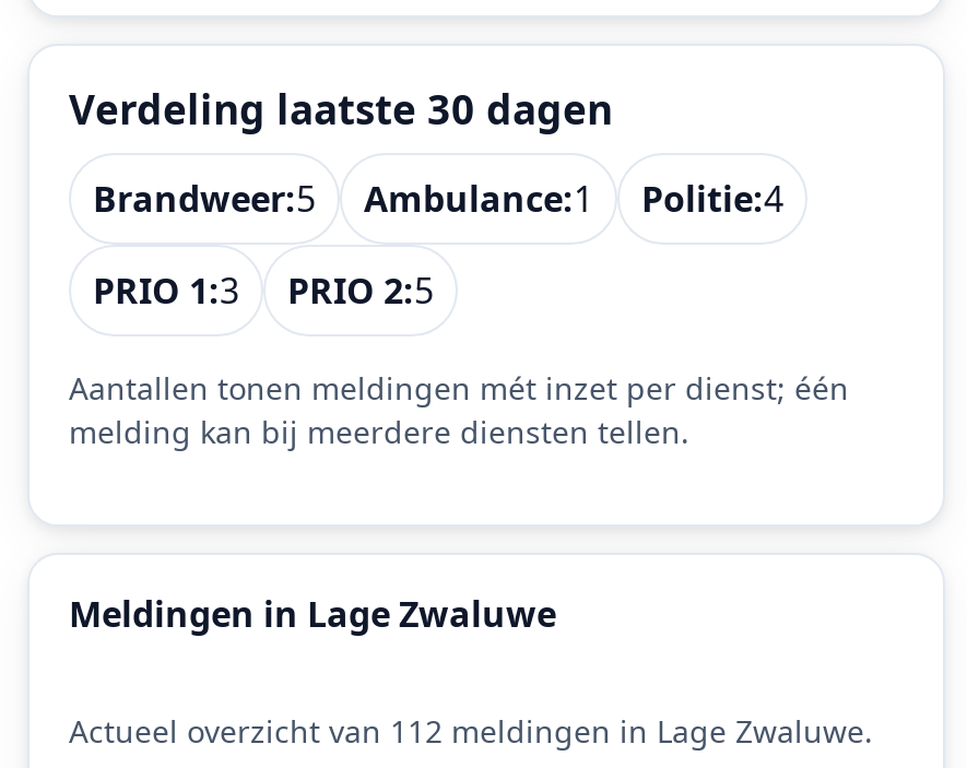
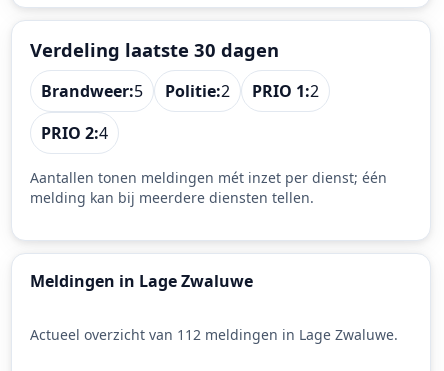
[364,174,783,222] Ambulance:1 | Politie:4 -> [165,80,319,102] Politie:2 | PRIO 1:2
[93,266,434,314] PRIO 1:3 | PRIO 2:5 -> [41,122,108,144] PRIO 2:4

